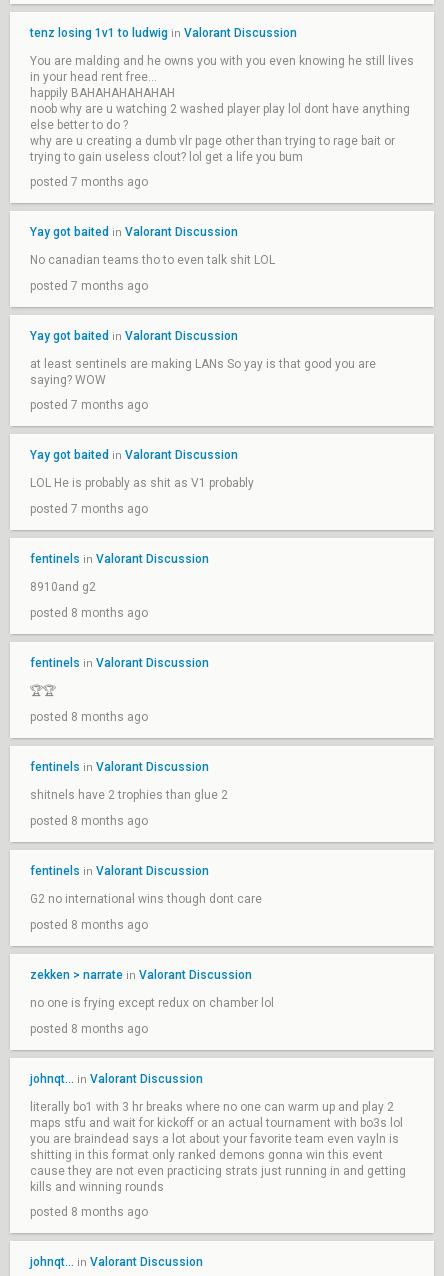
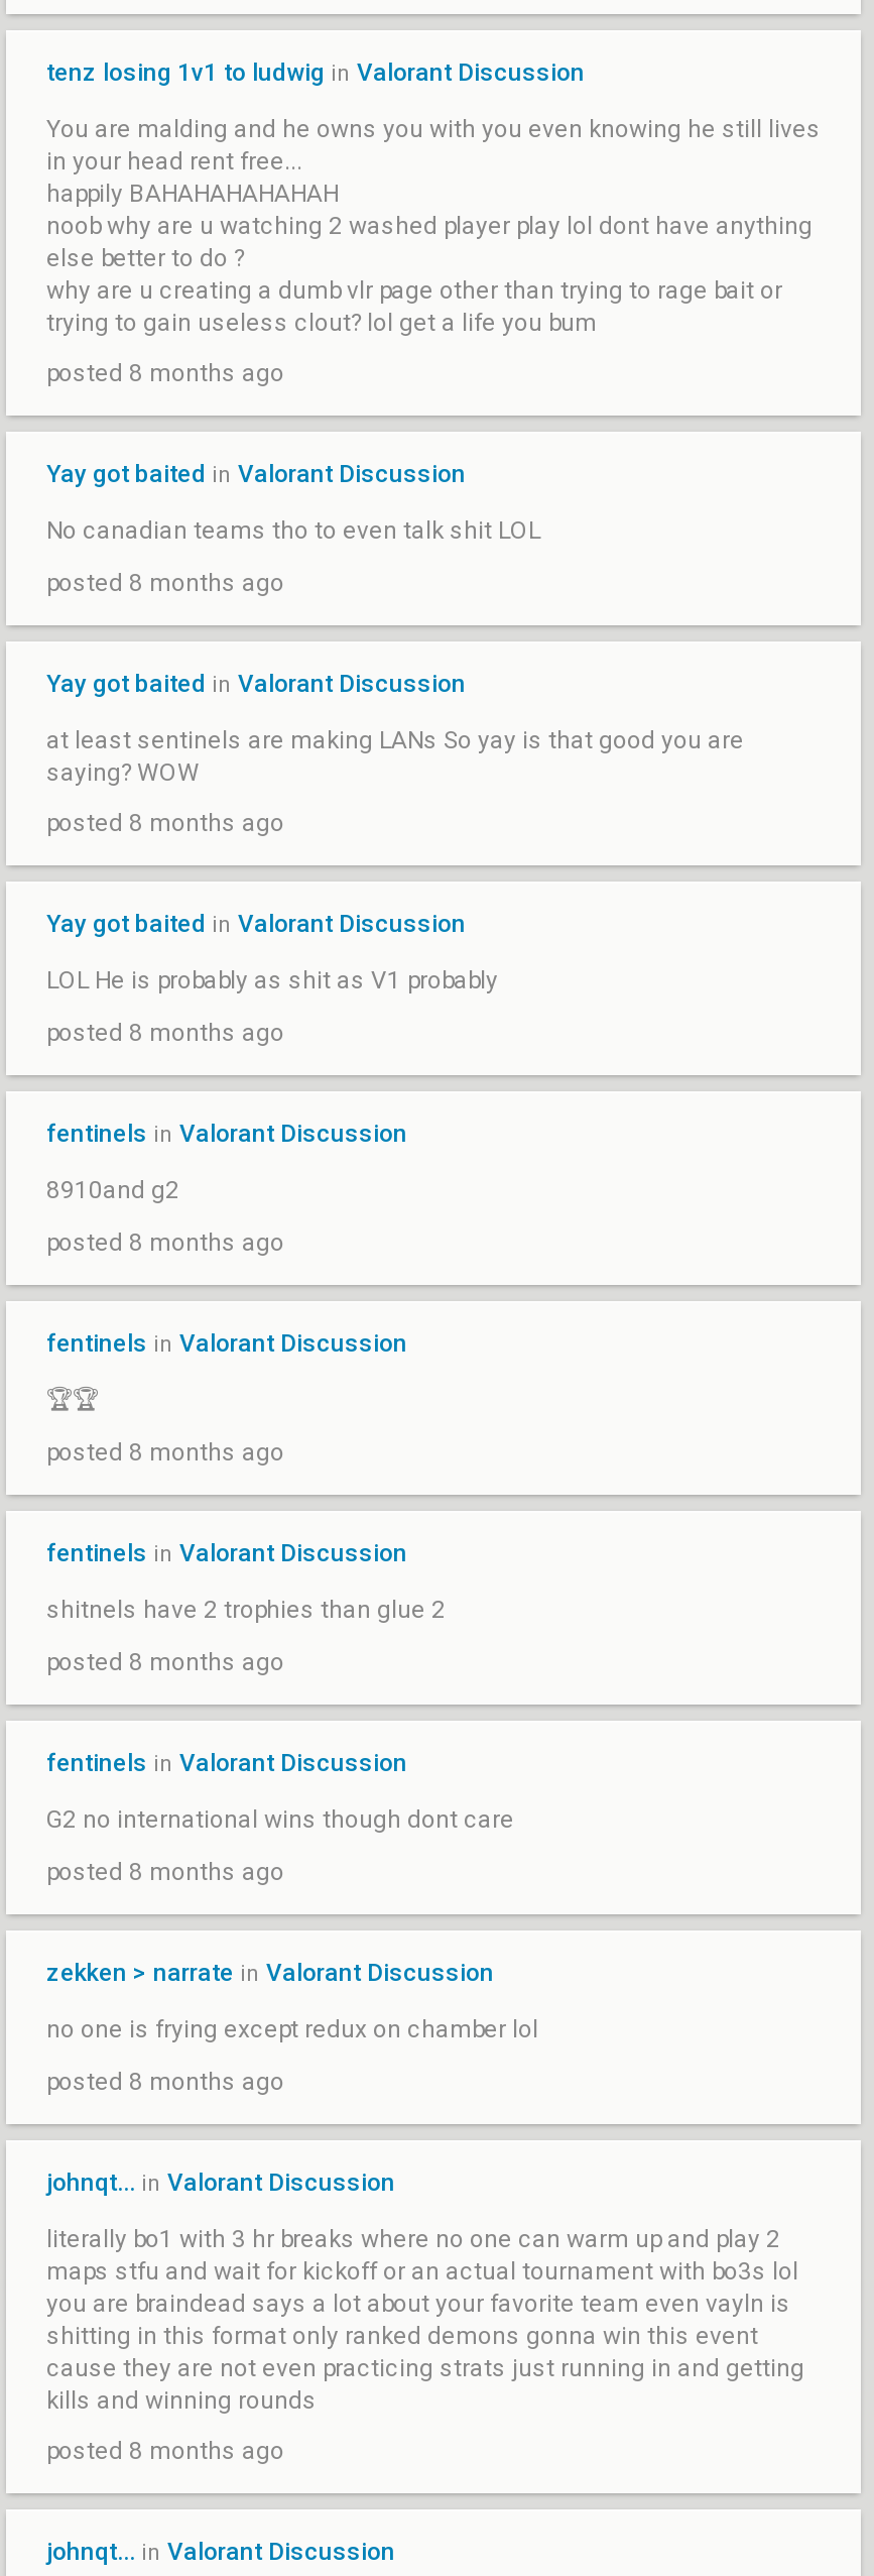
[30,175,148,189] posted 7 months ago -> [46,359,284,387] posted 8 months ago
[30,279,148,293] posted 7 months ago -> [46,569,284,597] posted 8 months ago
[30,398,148,412] posted 7 months ago -> [46,809,284,837] posted 8 months ago
[30,502,148,516] posted 7 months ago -> [46,1019,284,1047] posted 8 months ago

